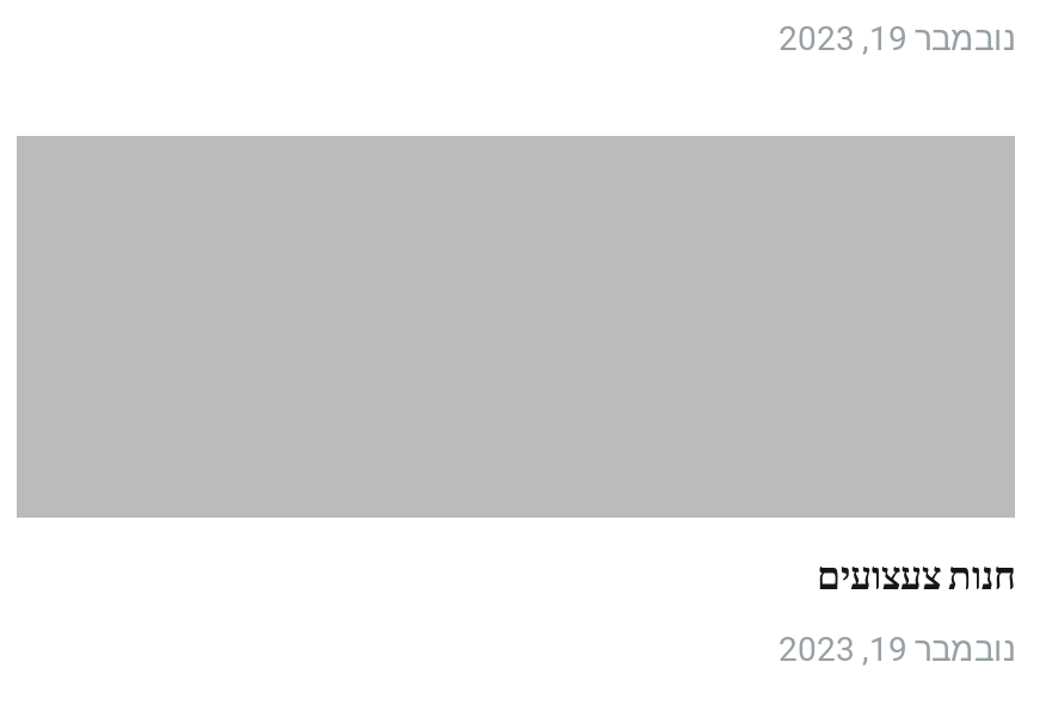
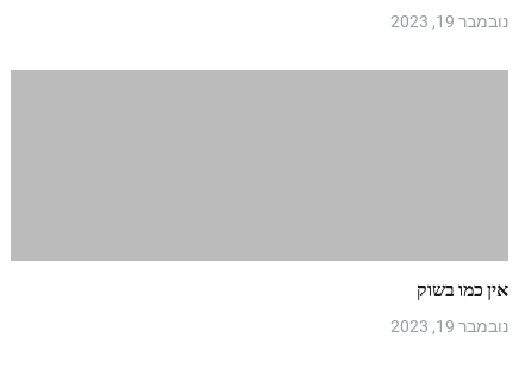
[817,554,1015,599] חנות צעצועים -> [417,279,508,301] אין כמו בשוק

